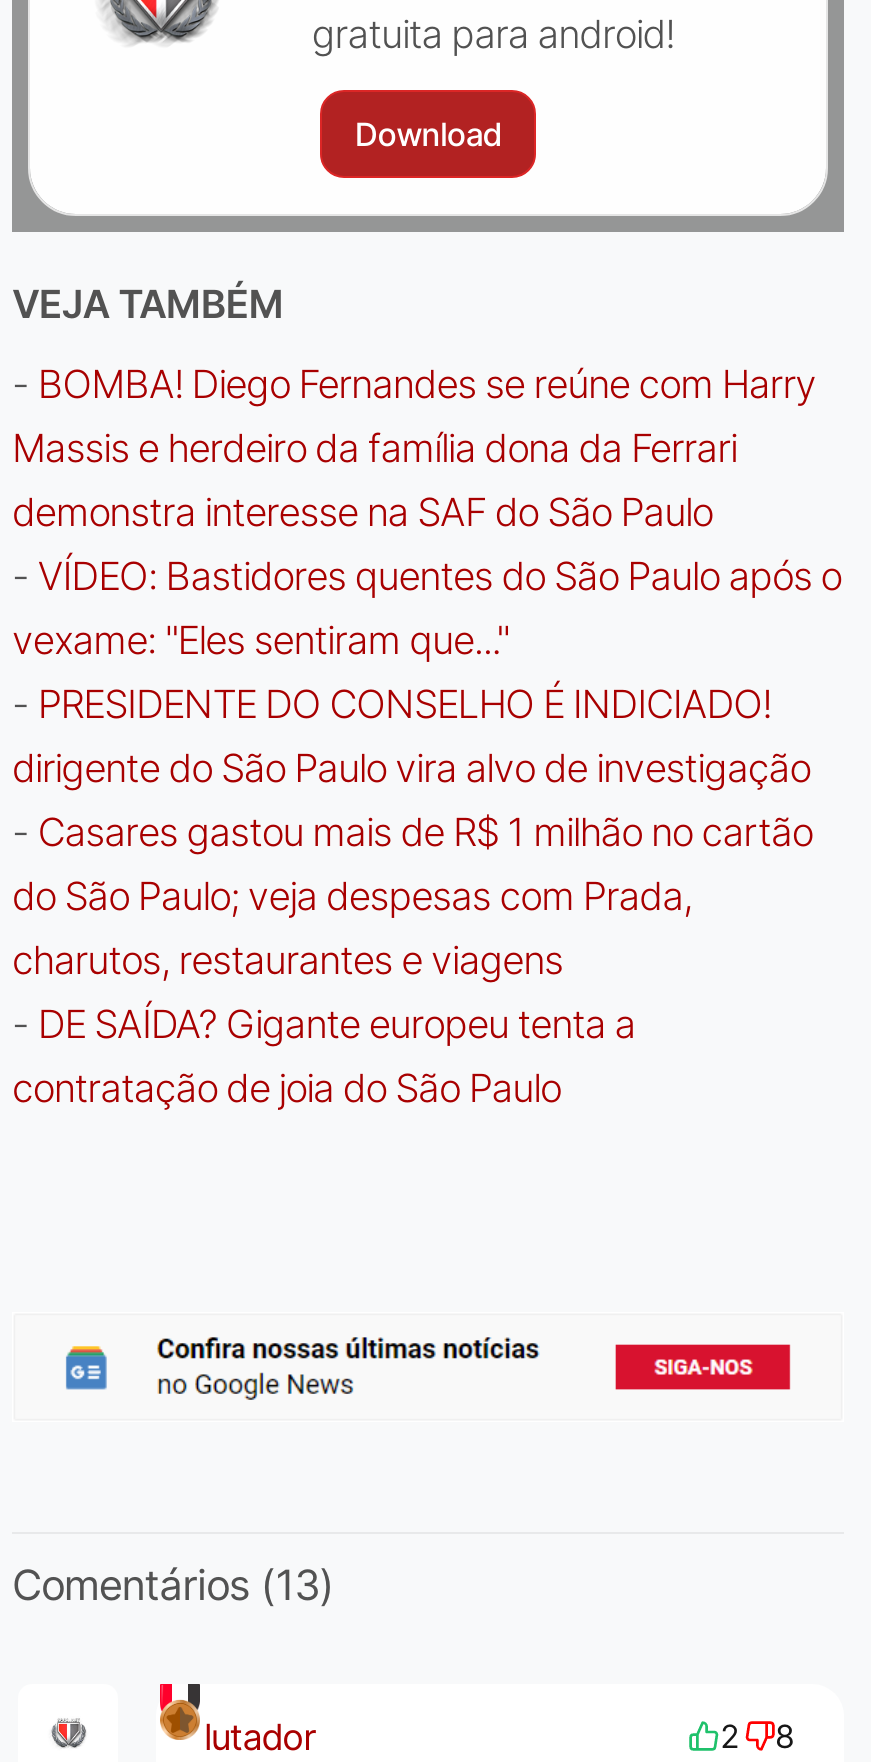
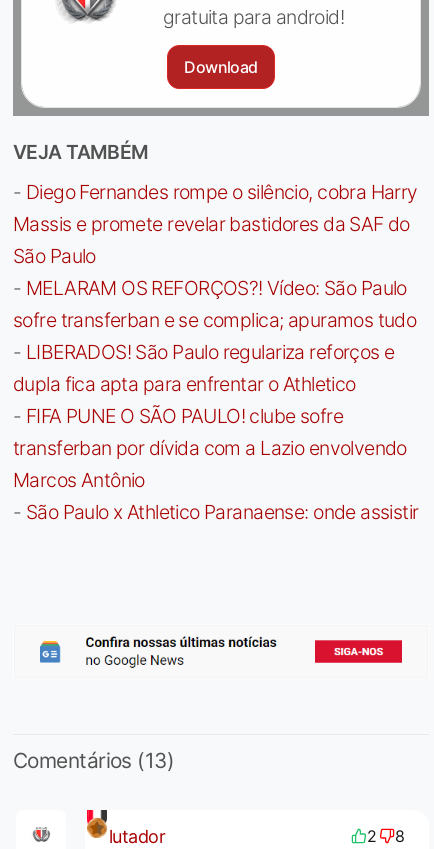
[12,359,841,1111] - BOMBA! Diego Fernandes se reúne com Harry | Massis e herdeiro da família dona da Ferrari | demonstra interesse na SAF do São Paulo | - VÍDEO: Bastidores quentes do São Paulo após o | vexame: "Eles sentiram que..." | - PRESIDENTE DO CONSELHO É INDICIADO! | dirigente do São Paulo vira alvo de investigação | - Casares gastou mais de R$ 1 milhão no cartão | do São Paulo; veja despesas com Prada, | charutos, restaurantes e viagens | - DE SAÍDA? Gigante europeu tenta a | contratação de joia do São Paulo -> [13,180,418,524] - Diego Fernandes rompe o silêncio, cobra Harry | Massis e promete revelar bastidores da SAF do | São Paulo | - MELARAM OS REFORÇOS?! Vídeo: São Paulo | sofre transferban e se complica; apuramos tudo | - LIBERADOS! São Paulo regulariza reforços e | dupla fica apta para enfrentar o Athletico | - FIFA PUNE O SÃO PAULO! clube sofre | transferban por dívida com a Lazio envolvendo | Marcos Antônio | - São Paulo x Athletico Paranaense: onde assistir

